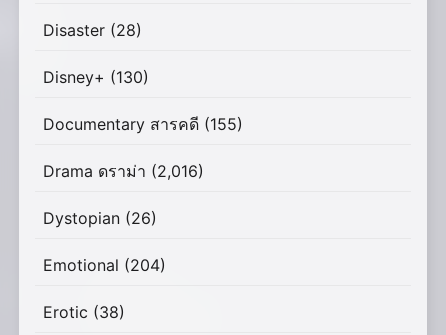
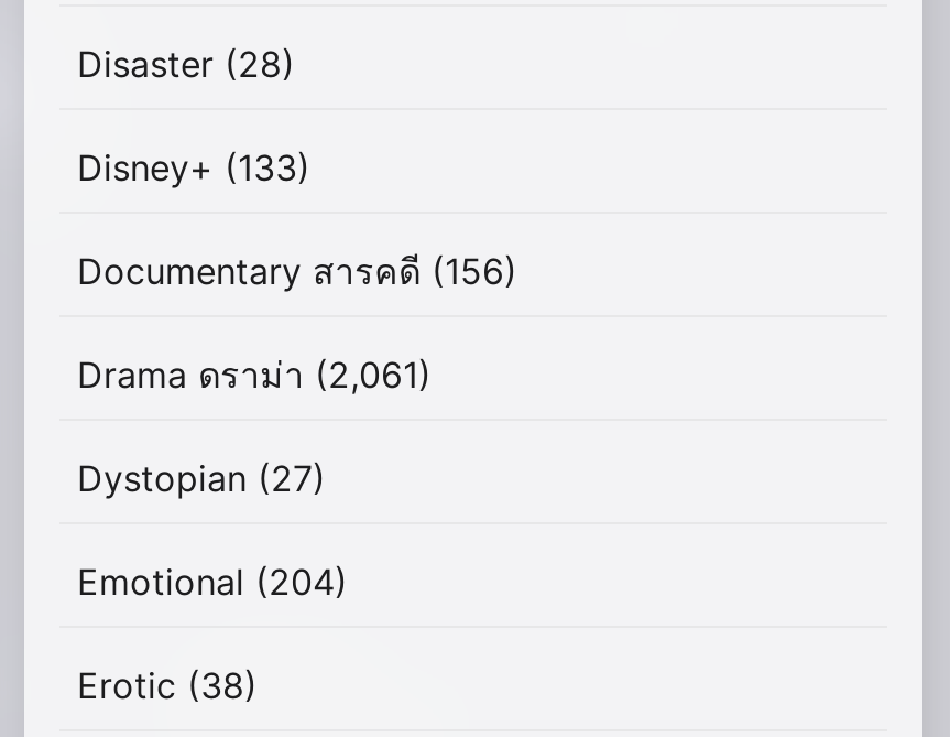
[43,67,149,87] Disney+ (130) -> [77,145,310,189] Disney+ (133)
[43,114,243,134] Documentary สารคดี(155) -> [77,248,517,292] Documentary สารคดี(156)
[43,161,204,181] Drama ดราม่า(2,016) -> [77,352,432,396] Drama ดราม่า(2,061)
[43,208,157,228] Dystopian (26) -> [77,455,326,499] Dystopian (27)

